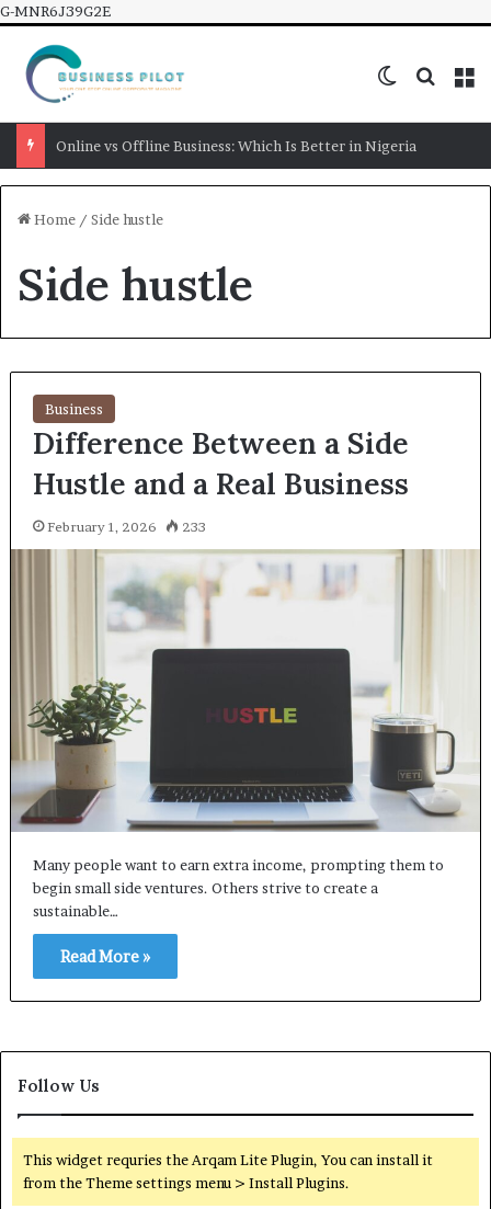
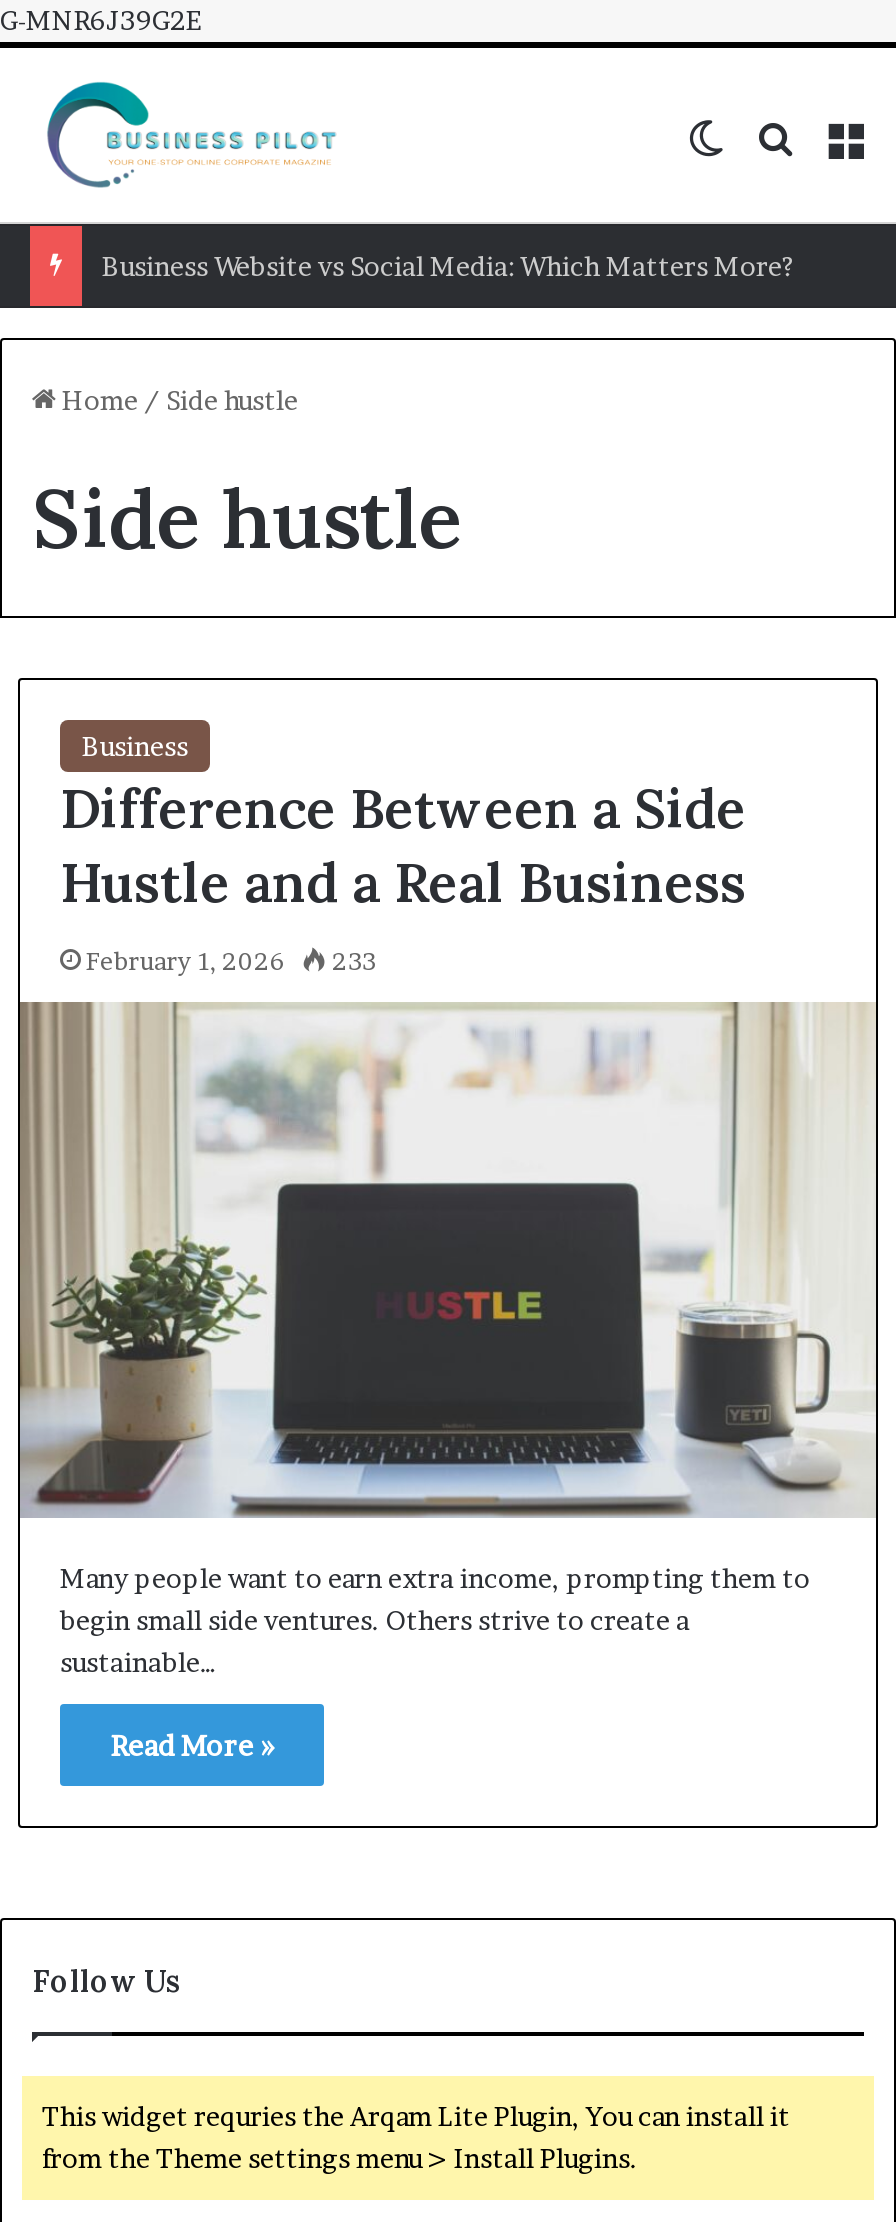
[56,137,416,155] Online vs Offline Business: Which Is Better in Nigeria -> [102,251,794,283] Business Website vs Social Media: Which Matters More?

